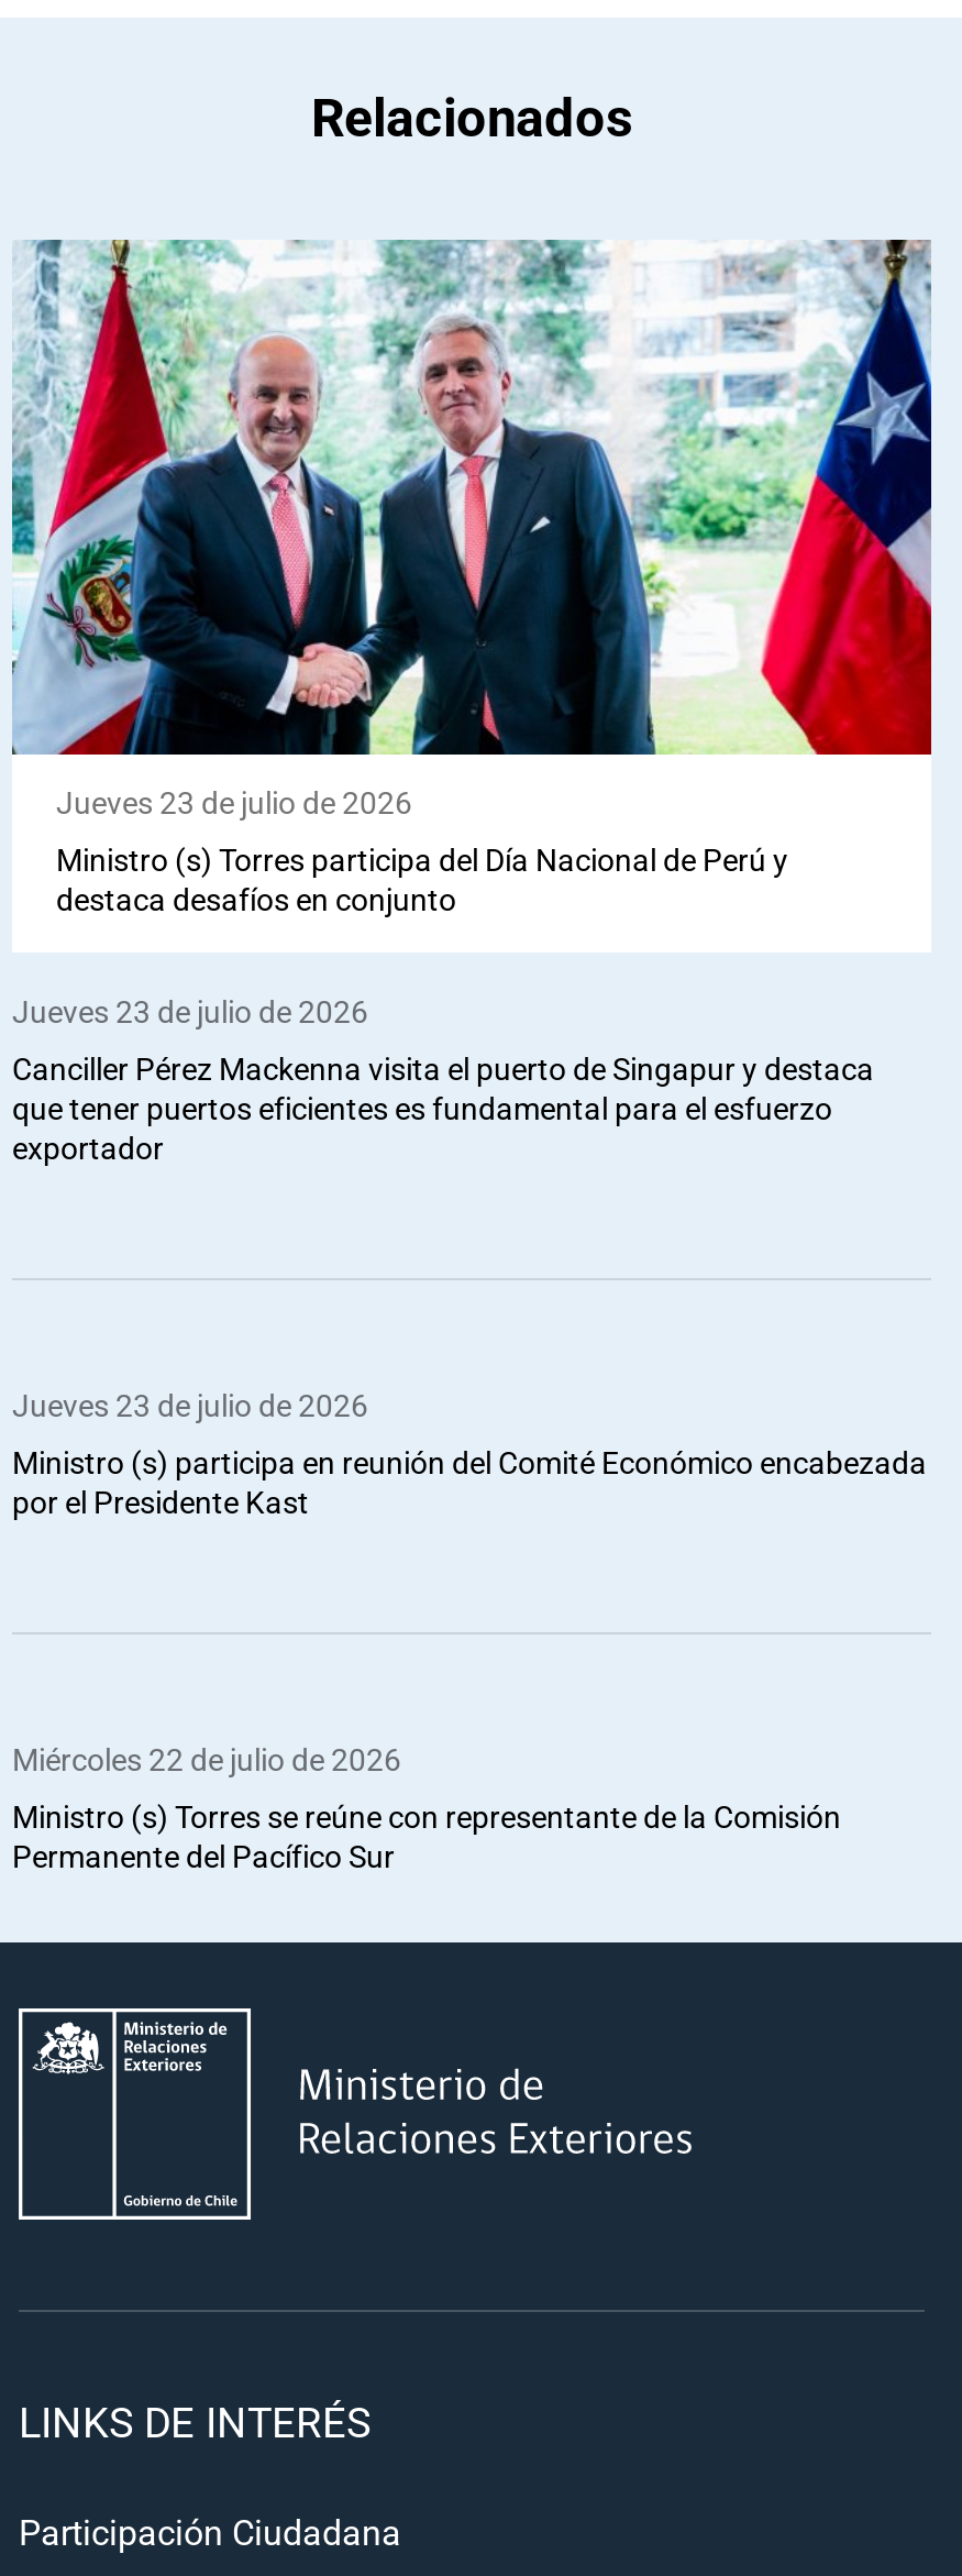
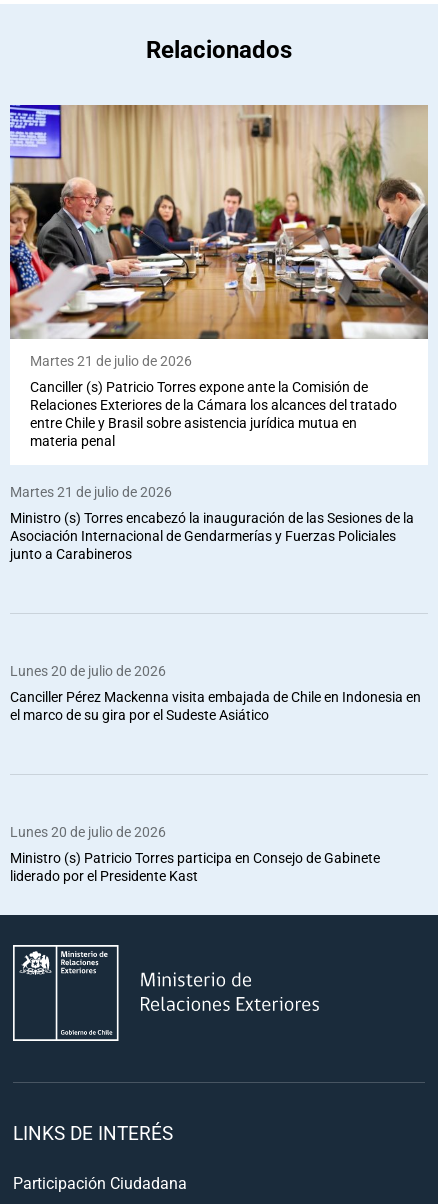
[10,238,933,919] [image] | Jueves 23 de julio de 2026 | Ministro (s) Torres participa del Día Nacional de Perú y | destaca desafíos en conjunto -> [9,104,429,450] [image] | Martes 21 de julio de 2026 | Canciller (s) Patricio Torres expone ante la Comisión de | Relaciones Exteriores de la Cámara los alcances del tratado | entre Chile y Brasil sobre asistencia jurídica mutua en | materia penal
[12,989,874,1168] Jueves 23 de julio de 2026 | Canciller Pérez Mackenna visita el puerto de Singapur y destaca | que tener puertos eficientes es fundamental para el esfuerzo | exportador -> [10,482,414,563] Martes 21 de julio de 2026 | Ministro (s) Torres encabezó la inauguración de las Sesiones de la | Asociación Internacional de Gendarmerías y Fuerzas Policiales | junto a Carabineros
[12,1383,927,1522] Jueves 23 de julio de 2026 | Ministro (s) participa en reunión del Comité Económico encabezada | por el Presidente Kast -> [10,661,421,724] Lunes 20 de julio de 2026 | Canciller Pérez Mackenna visita embajada de Chile en Indonesia en | el marco de su gira por el Sudeste Asiático
[12,1737,841,1876] Miércoles 22 de julio de 2026 | Ministro (s) Torres se reúne con representante de la Comisión | Permanente del Pacífico Sur -> [10,822,380,885] Lunes 20 de julio de 2026 | Ministro (s) Patricio Torres participa en Consejo de Gabinete | liderado por el Presidente Kast

